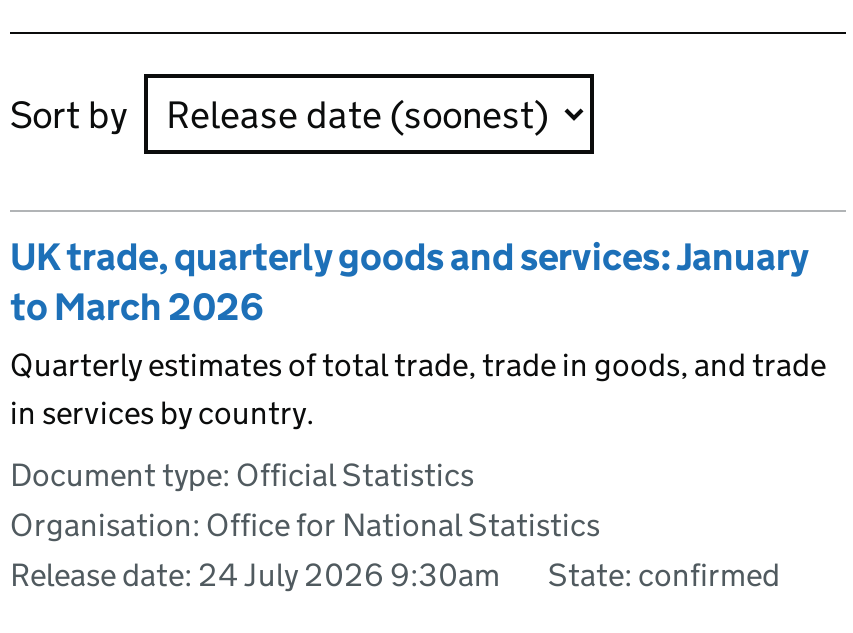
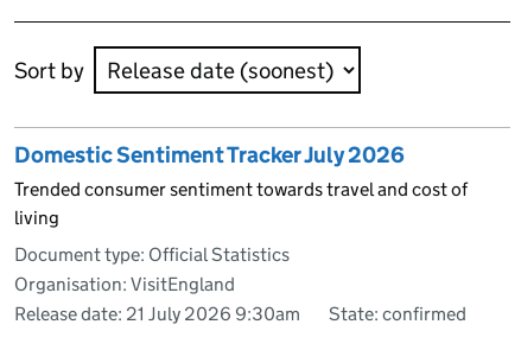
[10,233,826,431] UK trade, quarterly goods and services: January | to March 2026 | Quarterly estimates of total trade, trade in goods, and trade | in services by country. -> [14,141,468,228] Domestic Sentiment Tracker July 2026 | Trended consumer sentiment towards travel and cost of | living
[10,505,600,593] Organisation: Office for National Statistics | Release date: 24 July 2026 9:30am -> [14,272,300,324] Organisation: VisitEngland | Release date: 21 July 2026 9:30am

